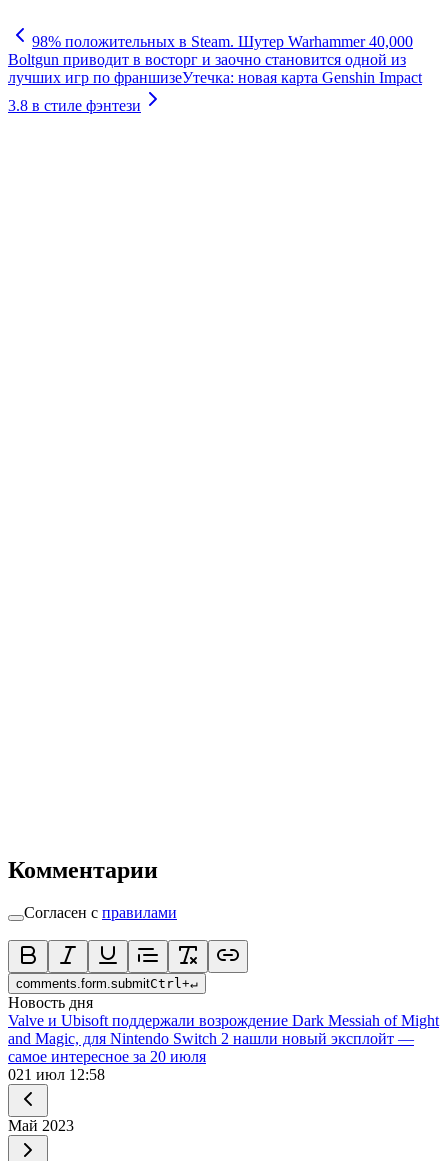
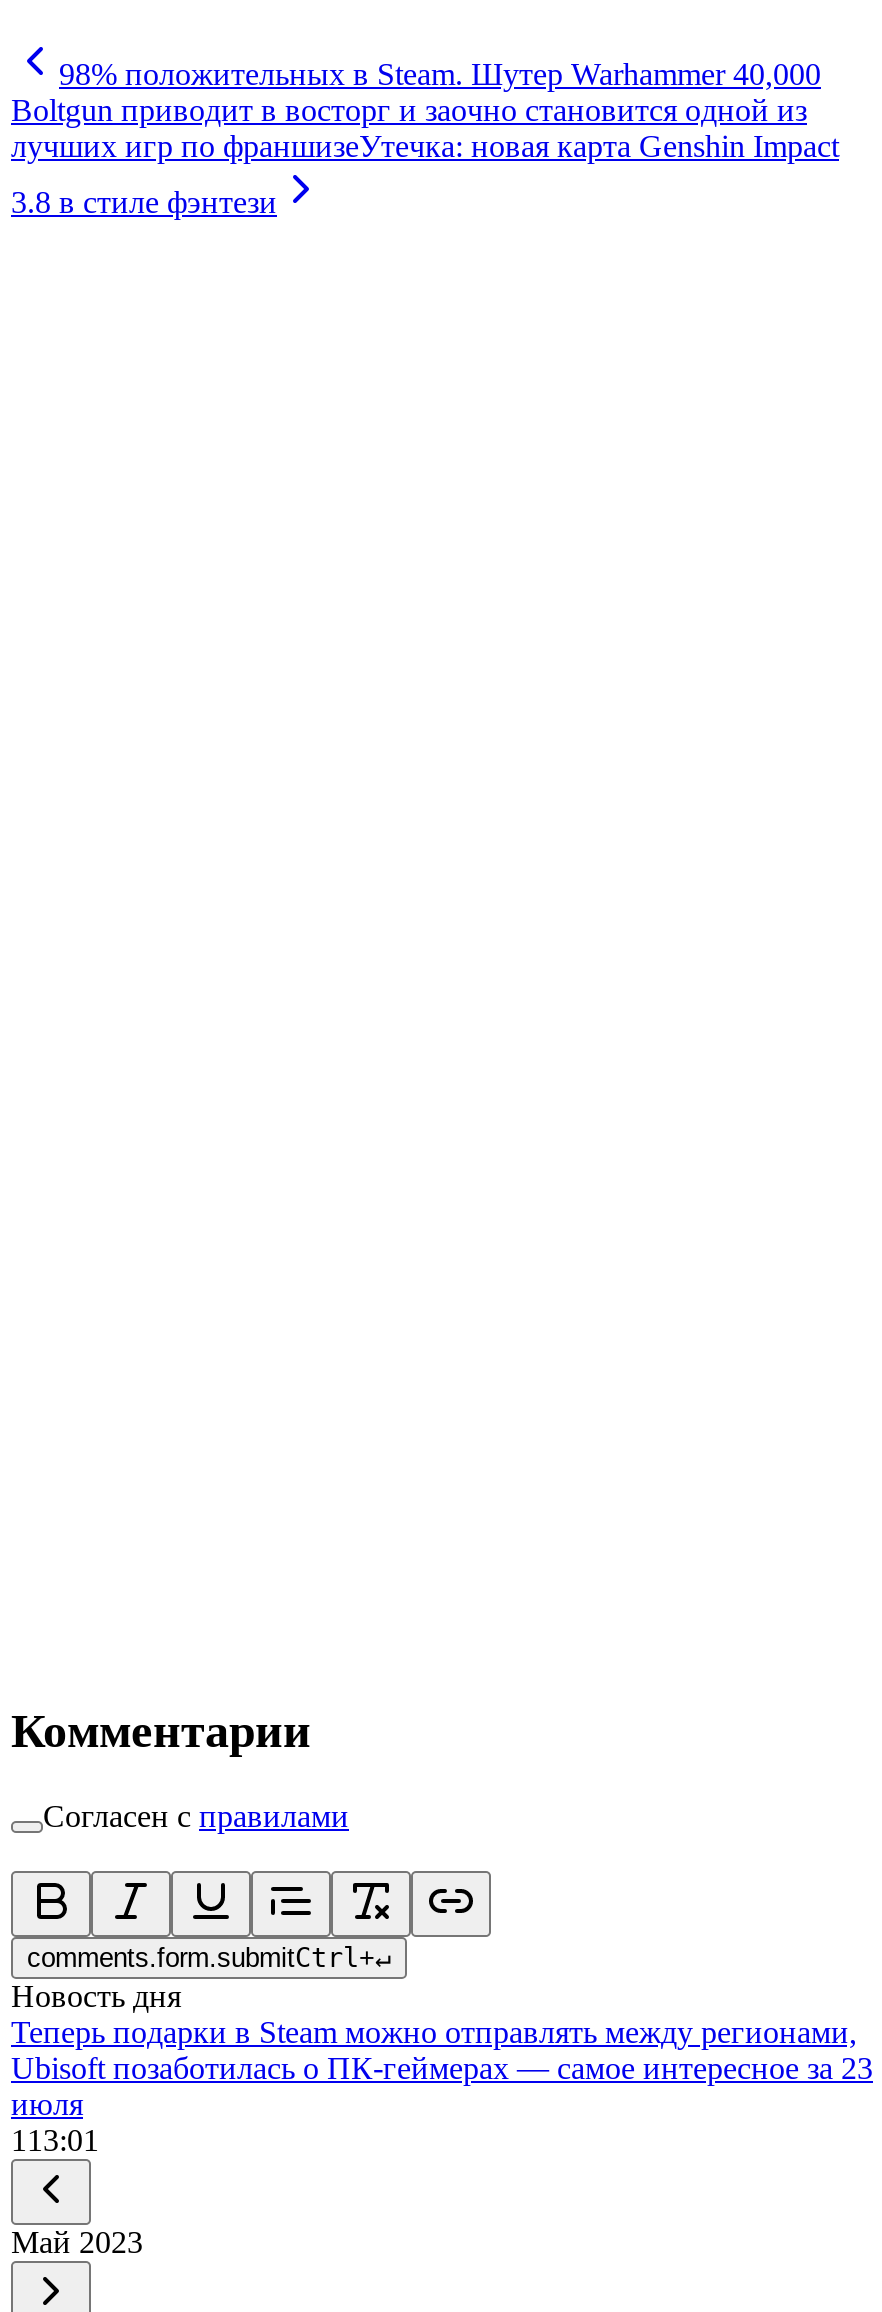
[8,1012,439,1083] Valve и Ubisoft поддержали возрождение Dark Messiah of Might | and Magic, для Nintendo Switch 2 нашли новый эксплойт — | самое интересное за 20 июля | 0 21 июл 12:58 -> [11,2014,873,2156] Теперь подарки в Steam можно отправлять между регионами, | Ubisoft позаботилась о ПК-геймерах — самое интересное за 23 | июля | 1 13:01

